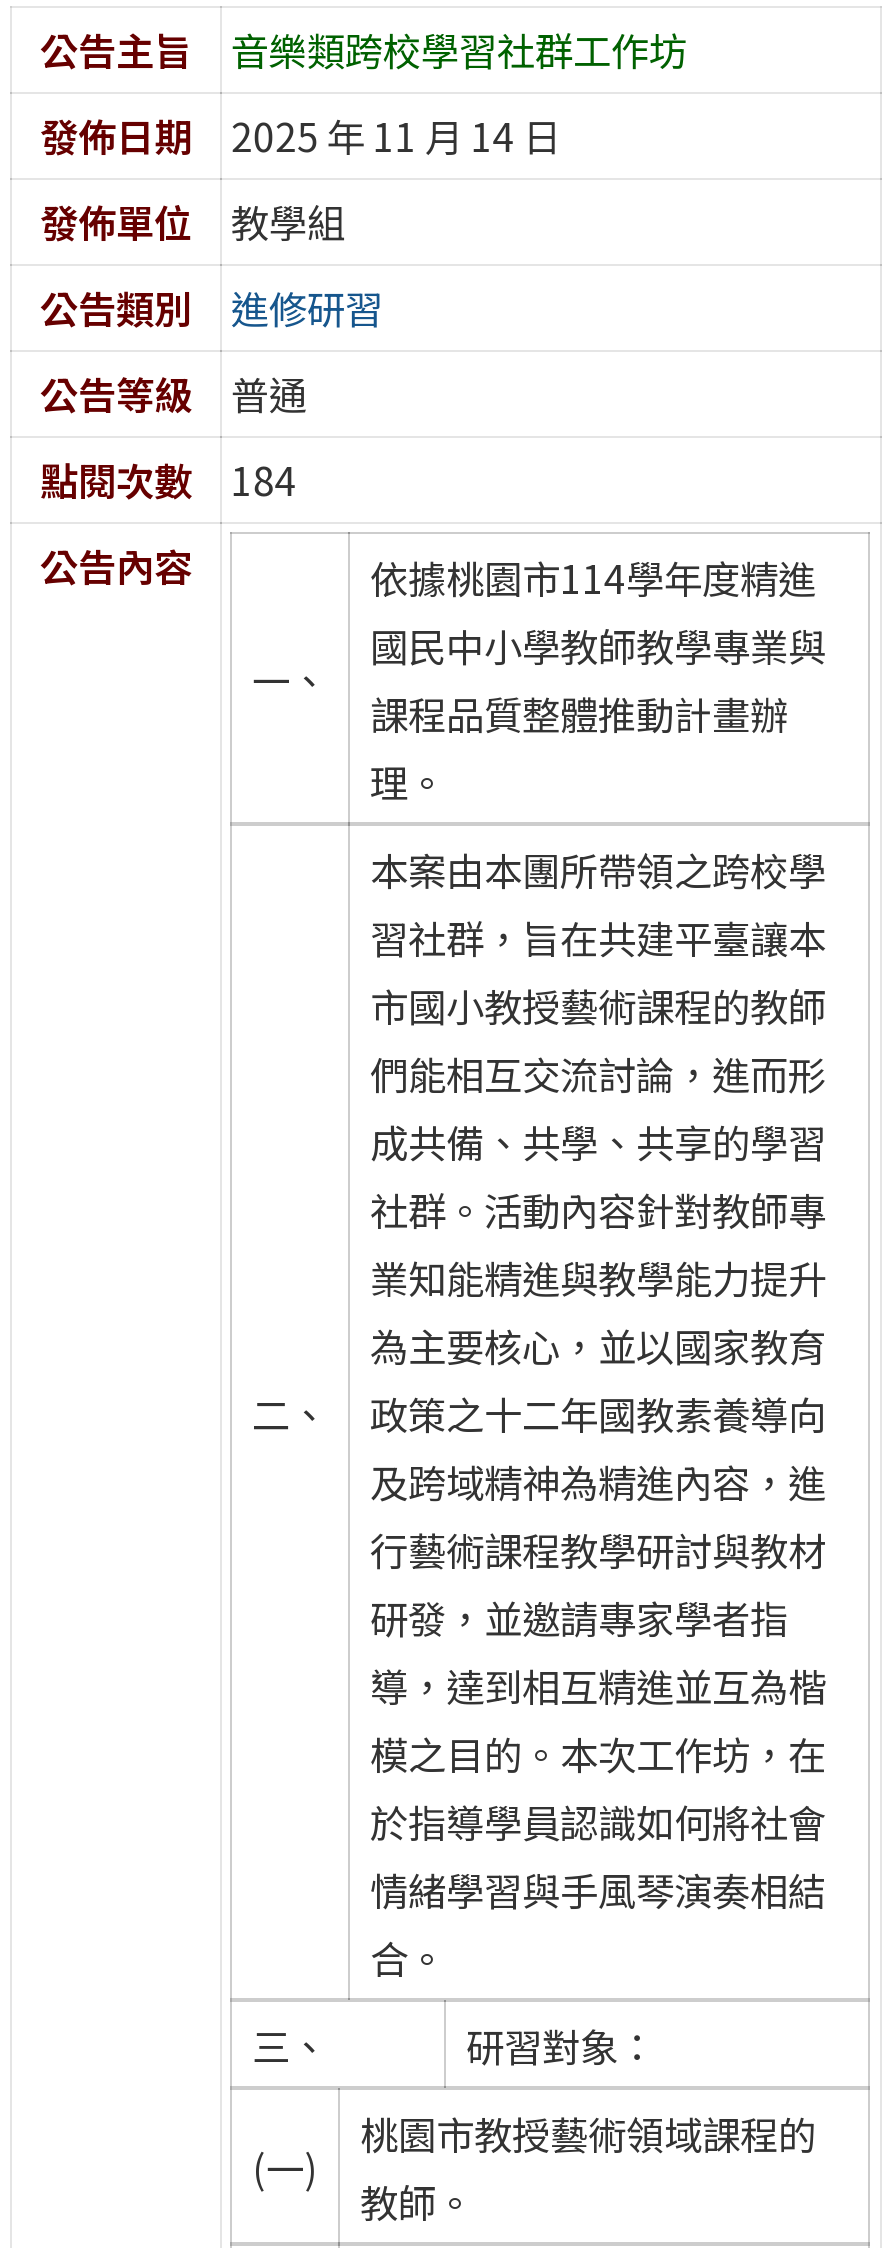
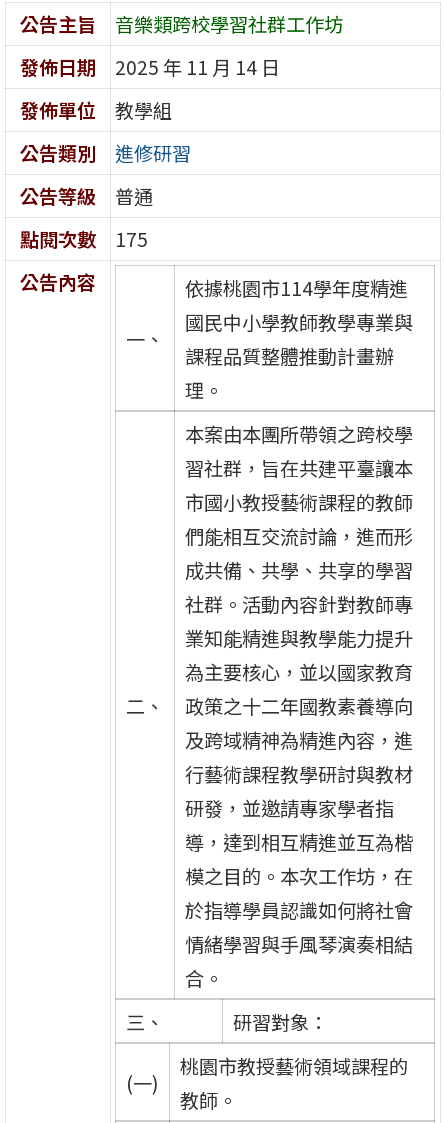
[40,452,297,508] 點閱次數 184 -> [20,225,148,253] 點閱次數 175

